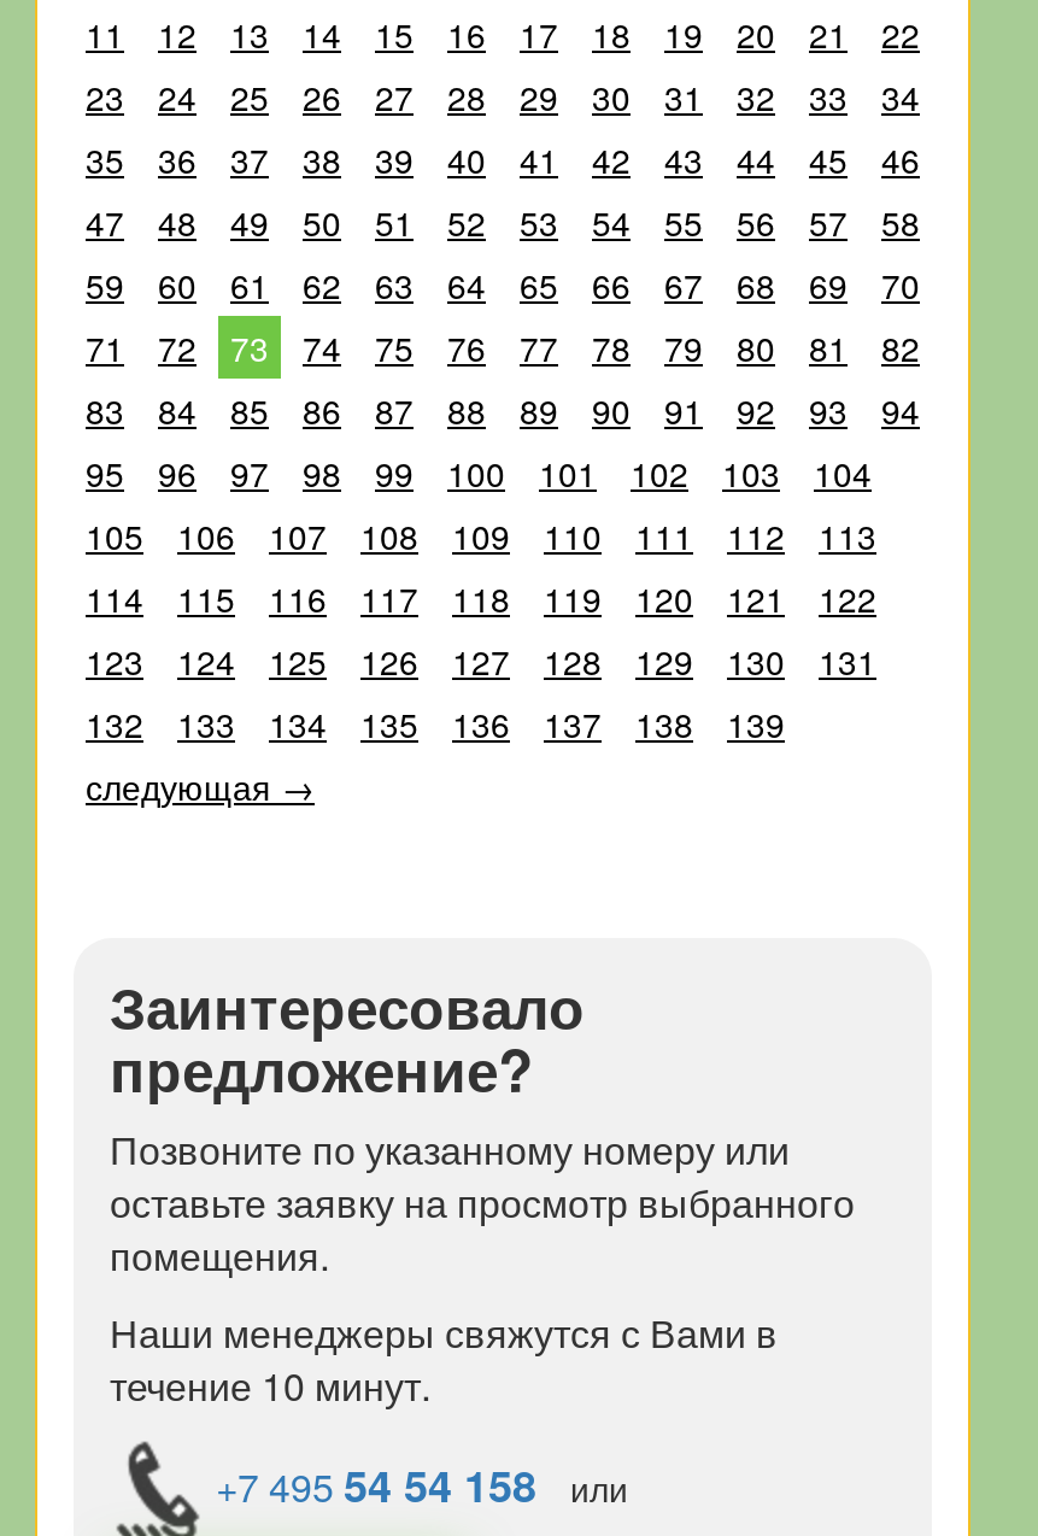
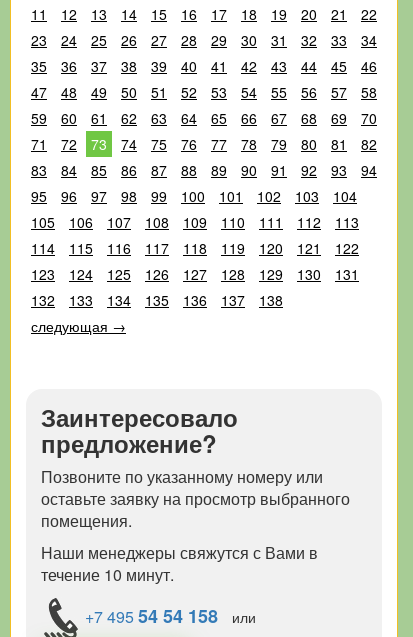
[727,700,785,749] 139 -> none

